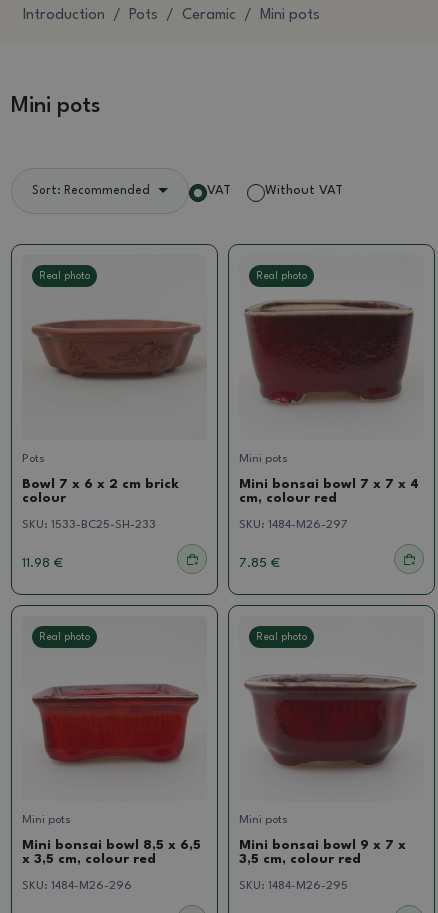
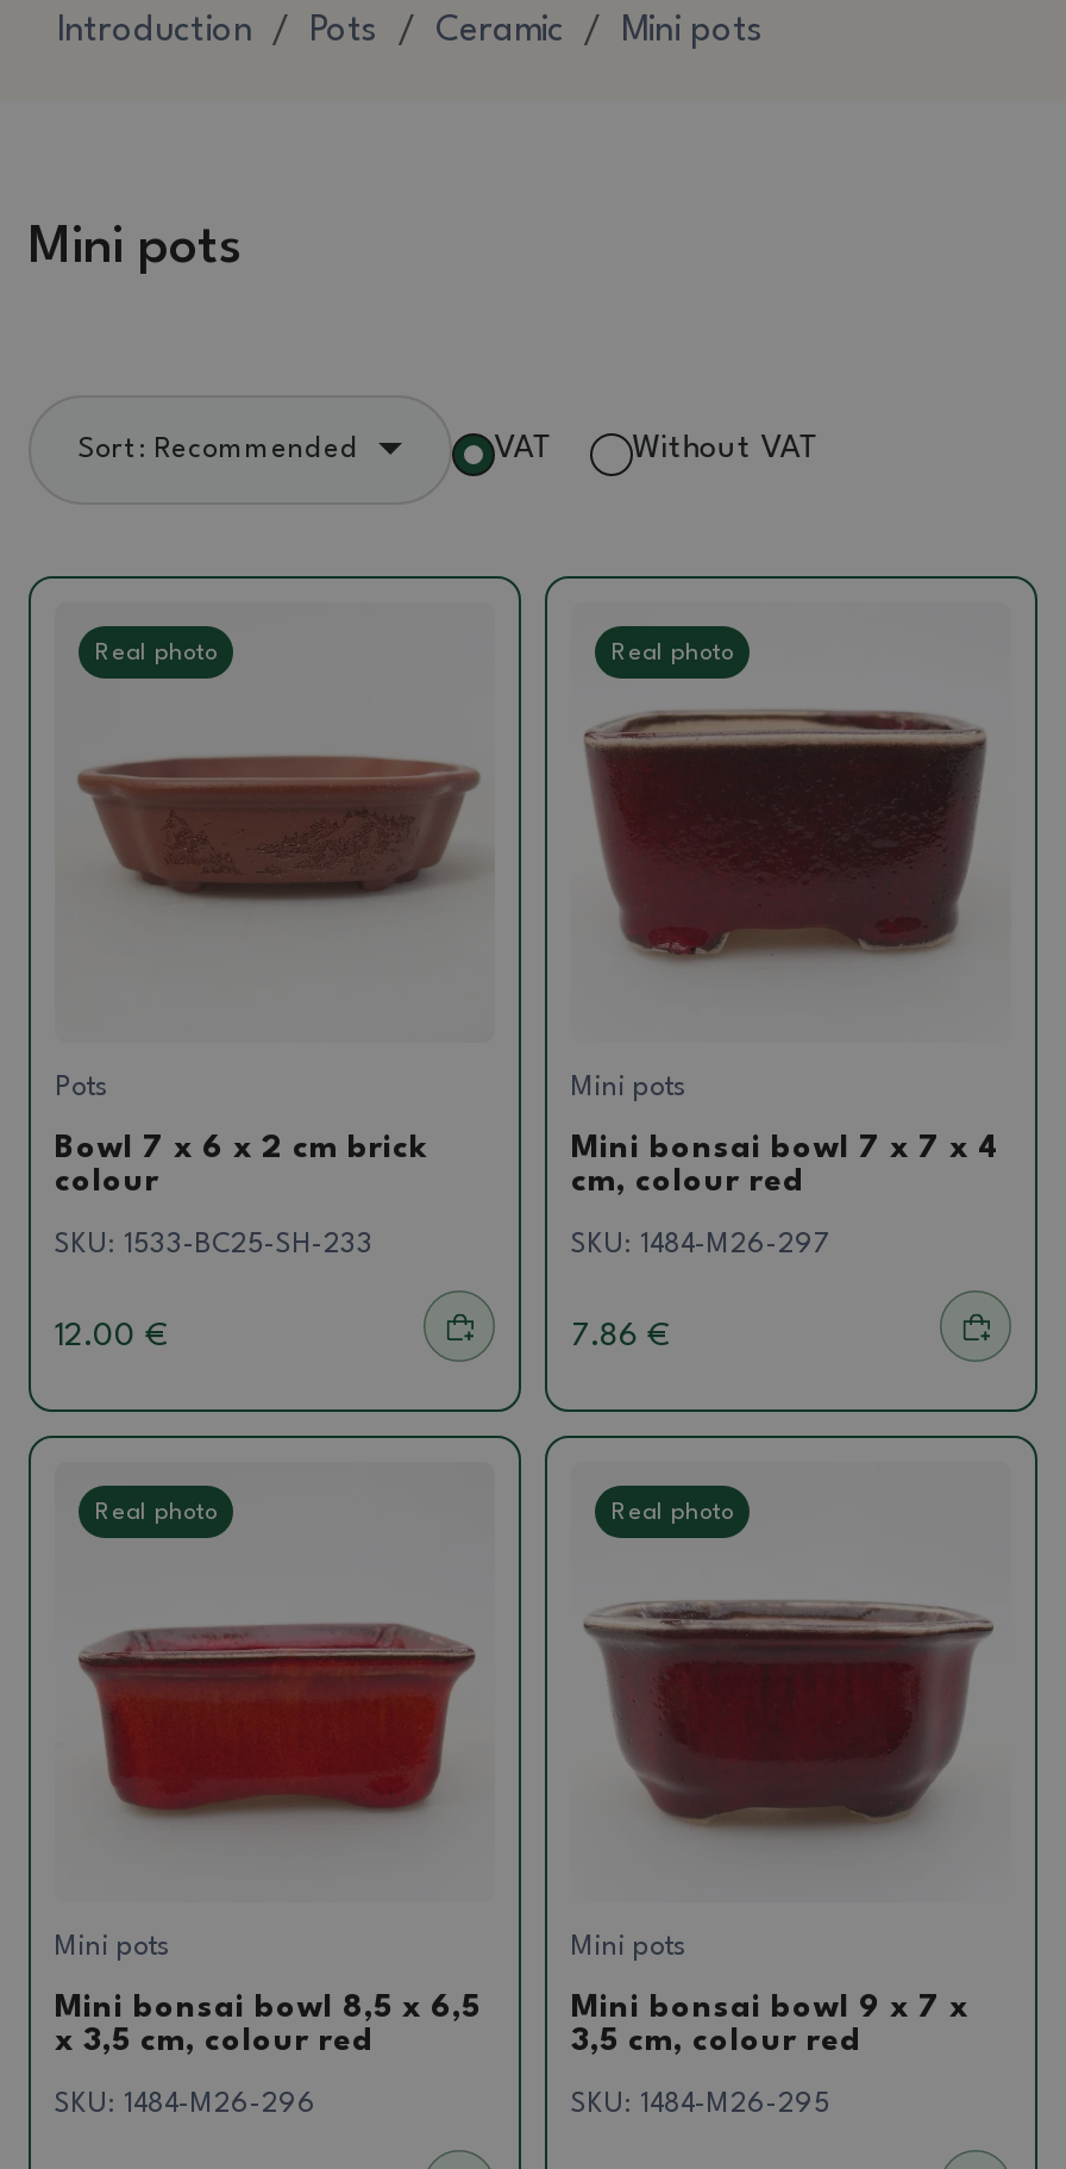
[22,557,63,570] 11.98 € -> [55,1322,167,1353] 12.00 €
[239,557,280,570] 7.85 € -> [571,1322,669,1353] 7.86 €

